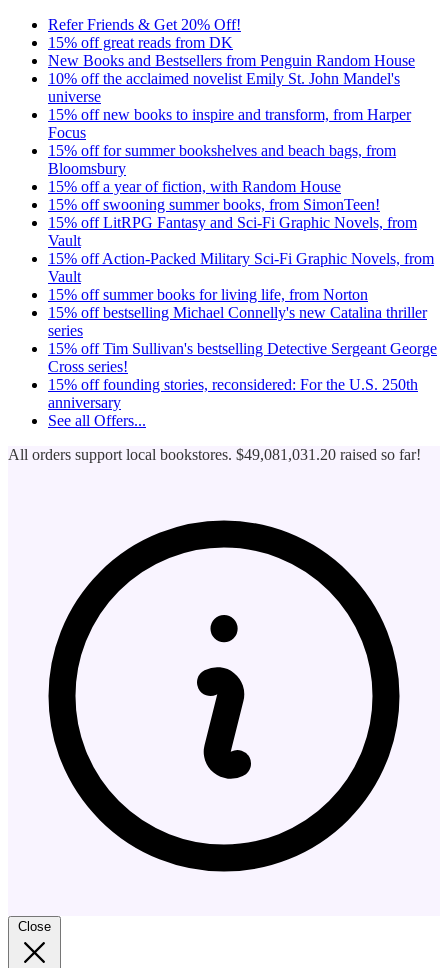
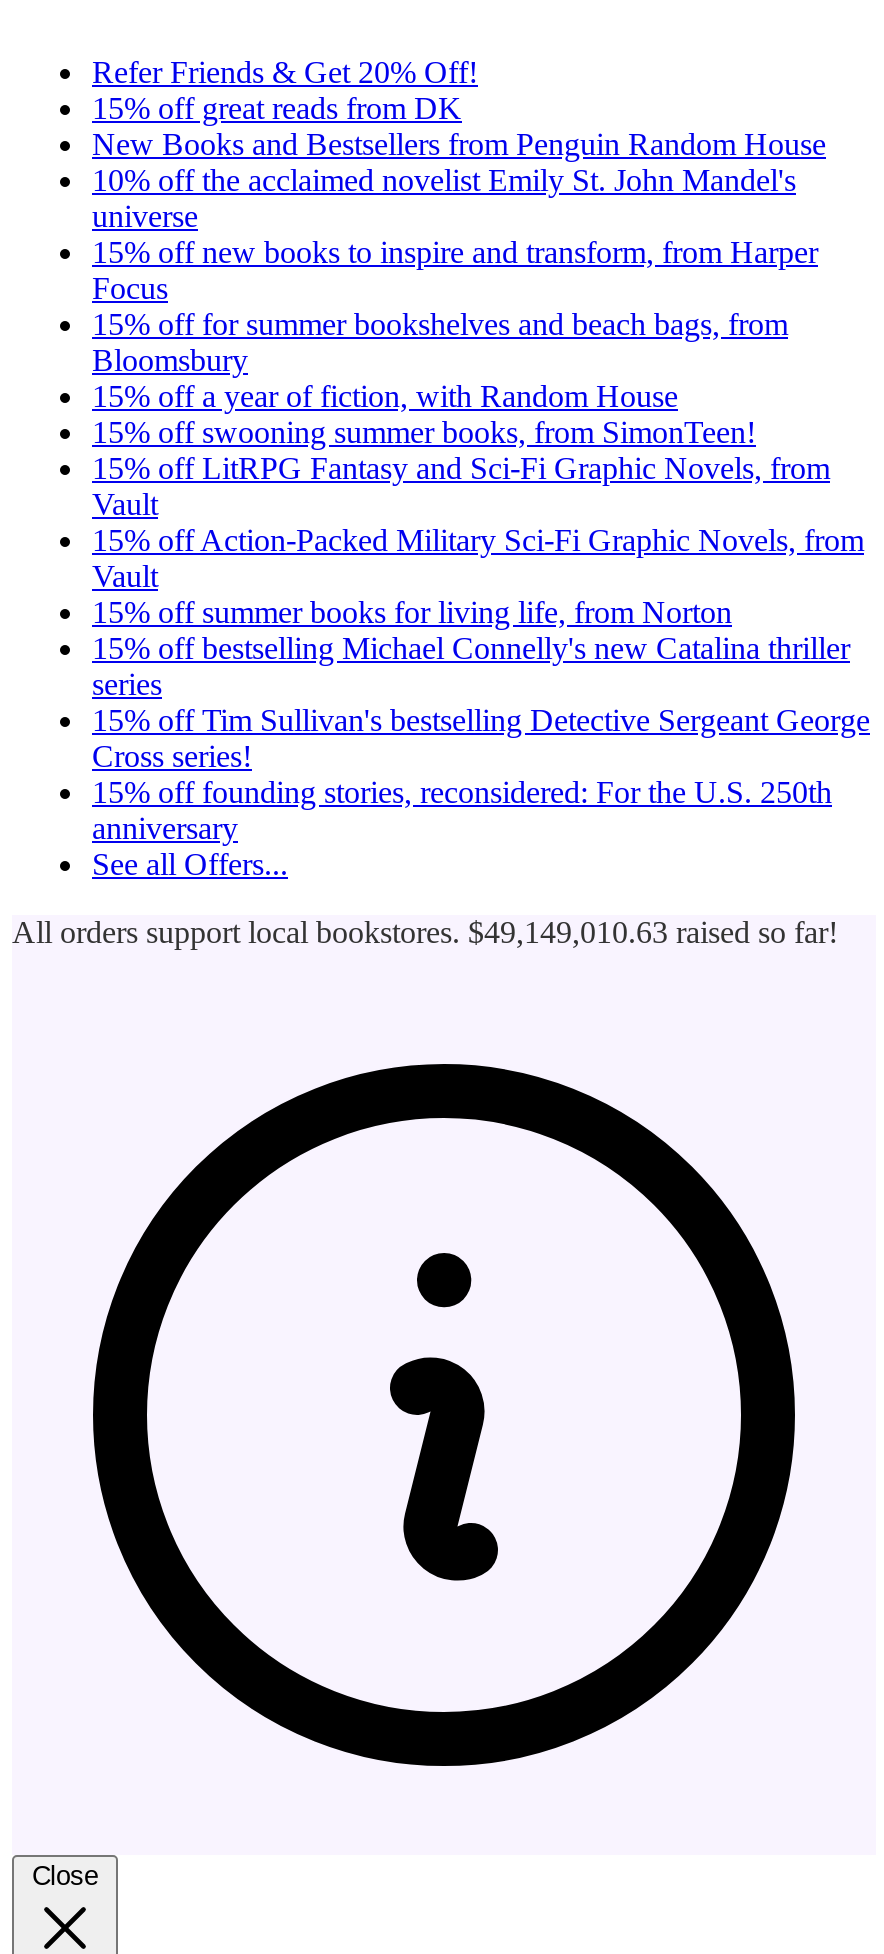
[8,446,421,463] All orders support local bookstores. $49,081,031.20 raised so far! -> [12,915,838,949] All orders support local bookstores. $49,149,010.63 raised so far!

